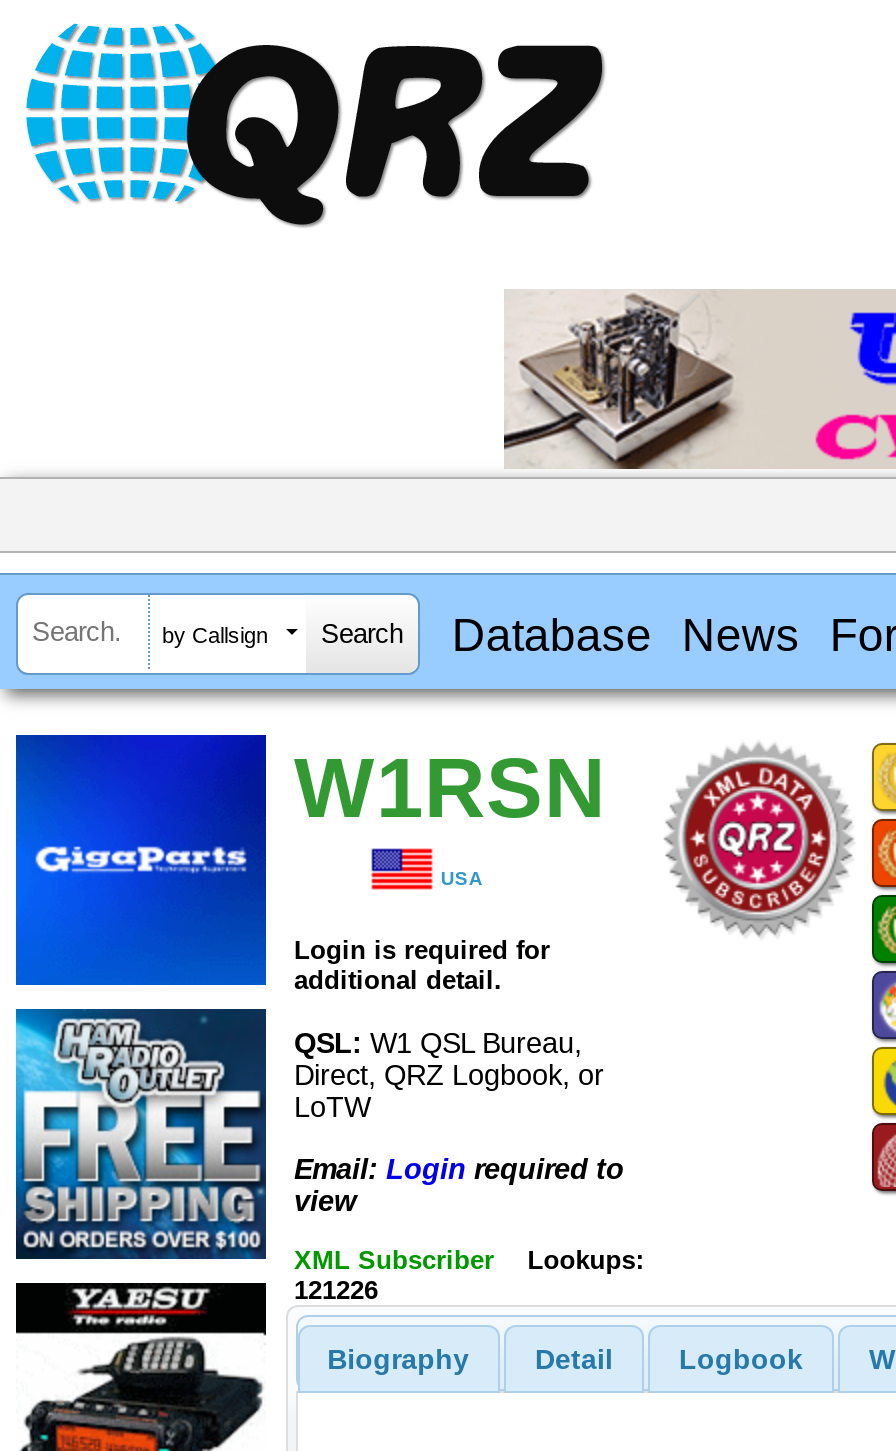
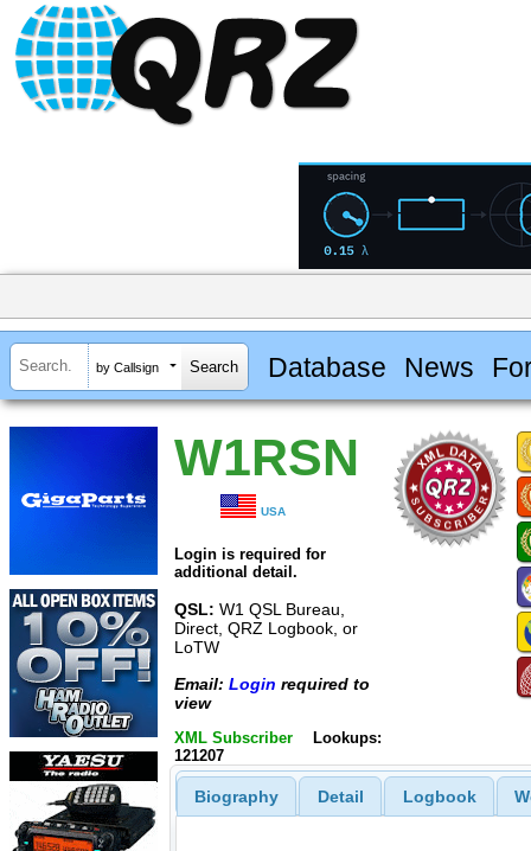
[504,289,890,469] [image] -> [298,161,527,270] [image]
[14,1009,378,1305] [image] | 121226 -> [8,588,224,764] [image] | 121207

